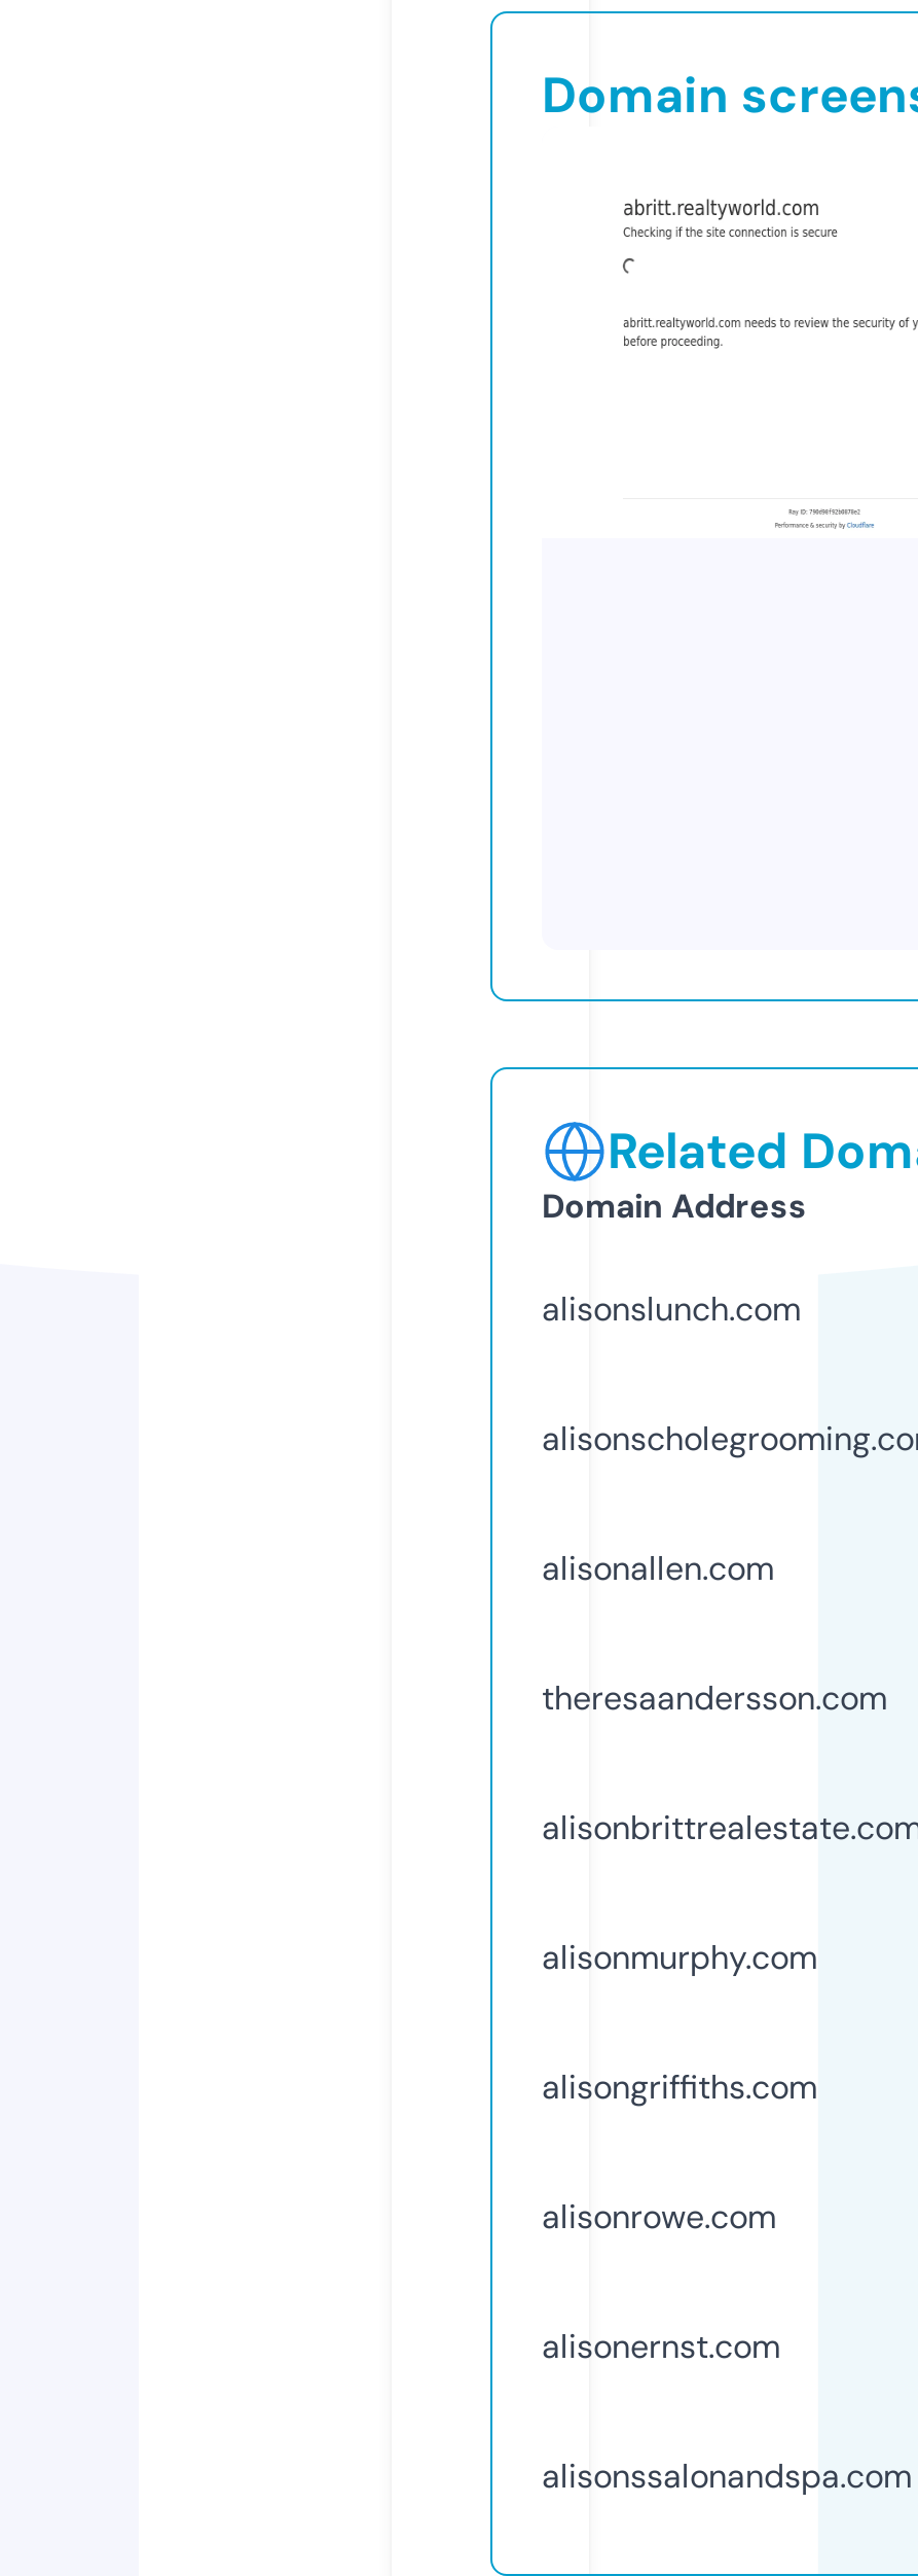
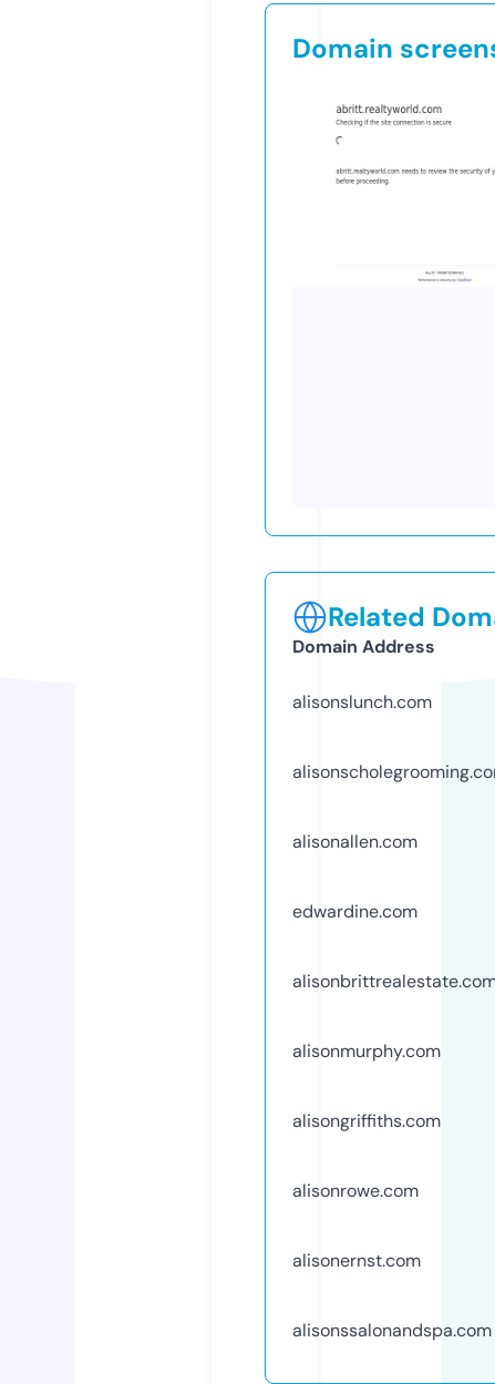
[542,1676,887,1719] theresaandersson.com -> [292,900,417,923] edwardine.com

